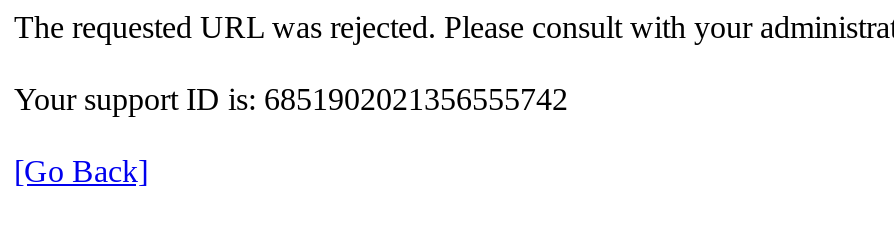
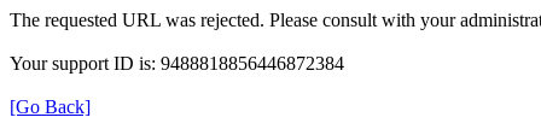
[14,82,568,116] Your support ID is: 6851902021356555742 -> [10,53,344,74] Your support ID is: 9488818856446872384

